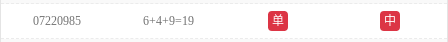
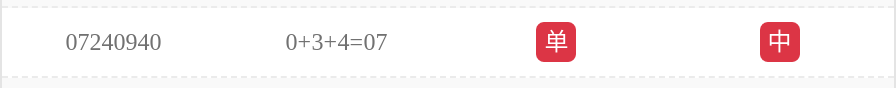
[33,14,81,28] 07220985 -> [66,28,162,56] 07240940
[143,14,194,28] 6+4+9=19 -> [286,28,388,56] 0+3+4=07

